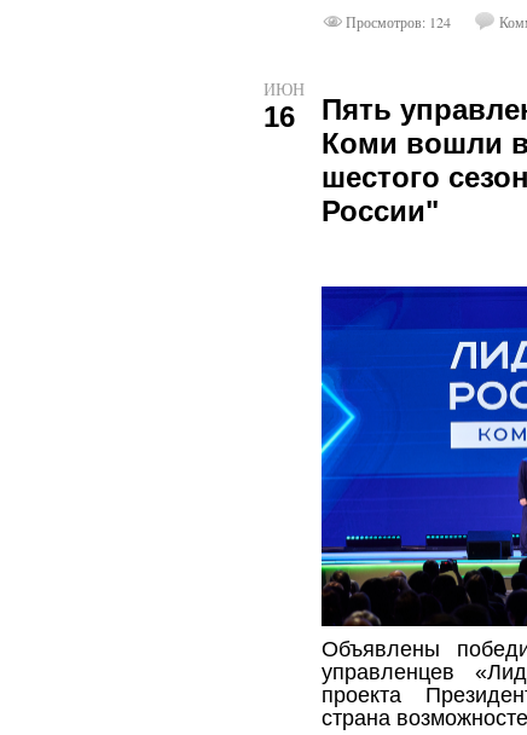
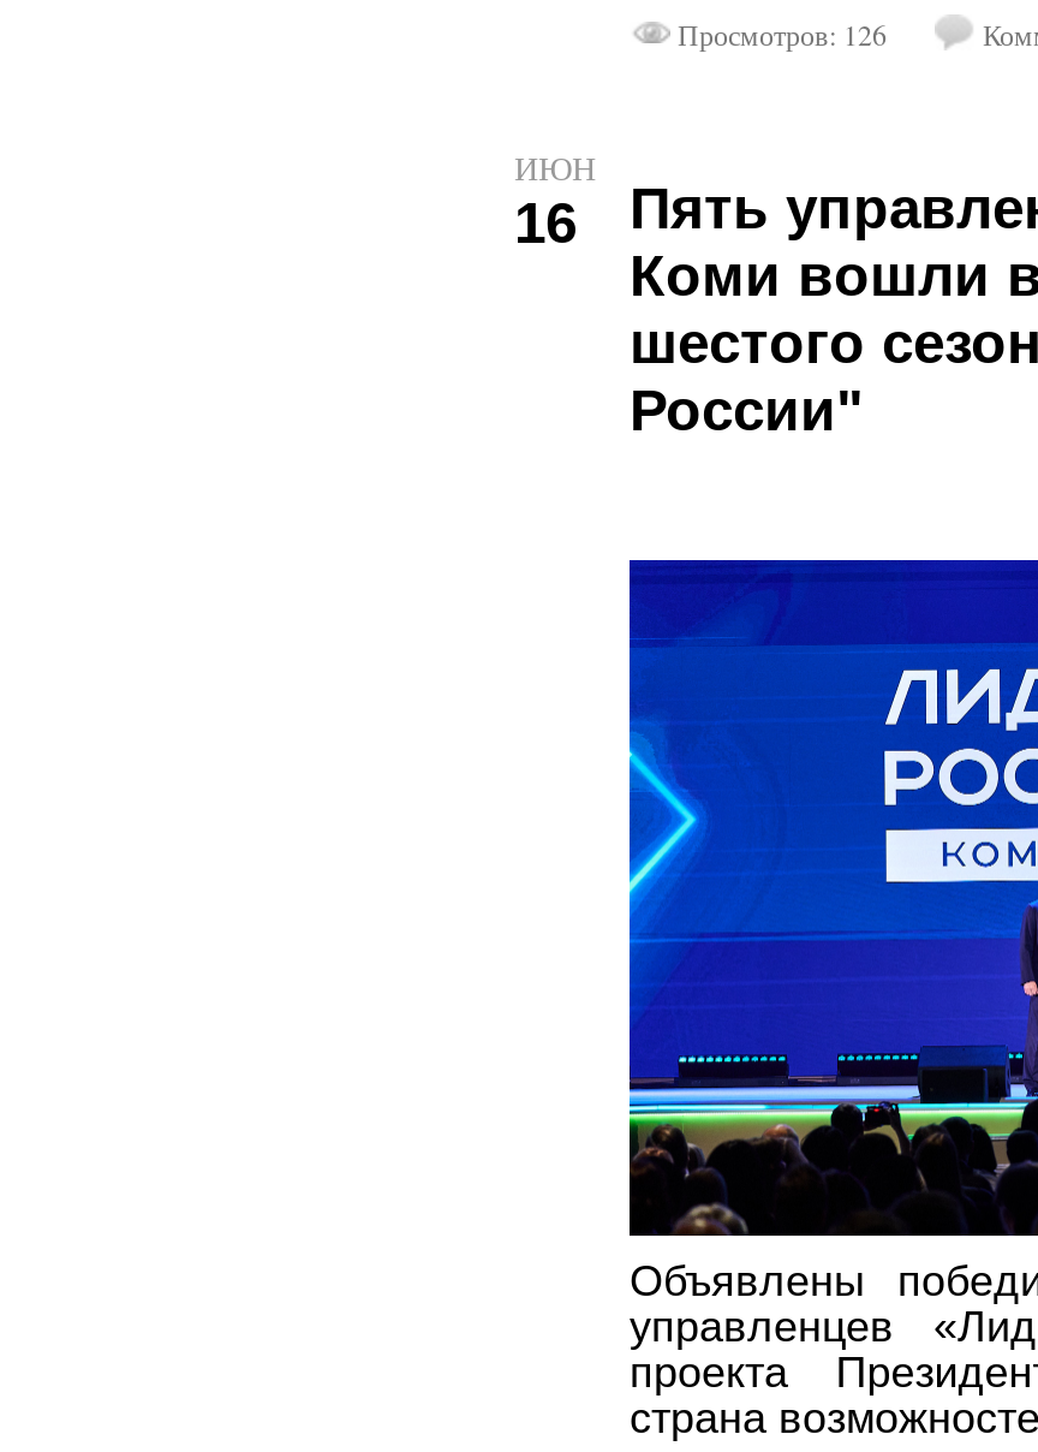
[346,12,451,31] Просмотров: 124 -> [678,14,887,53] Просмотров: 126

